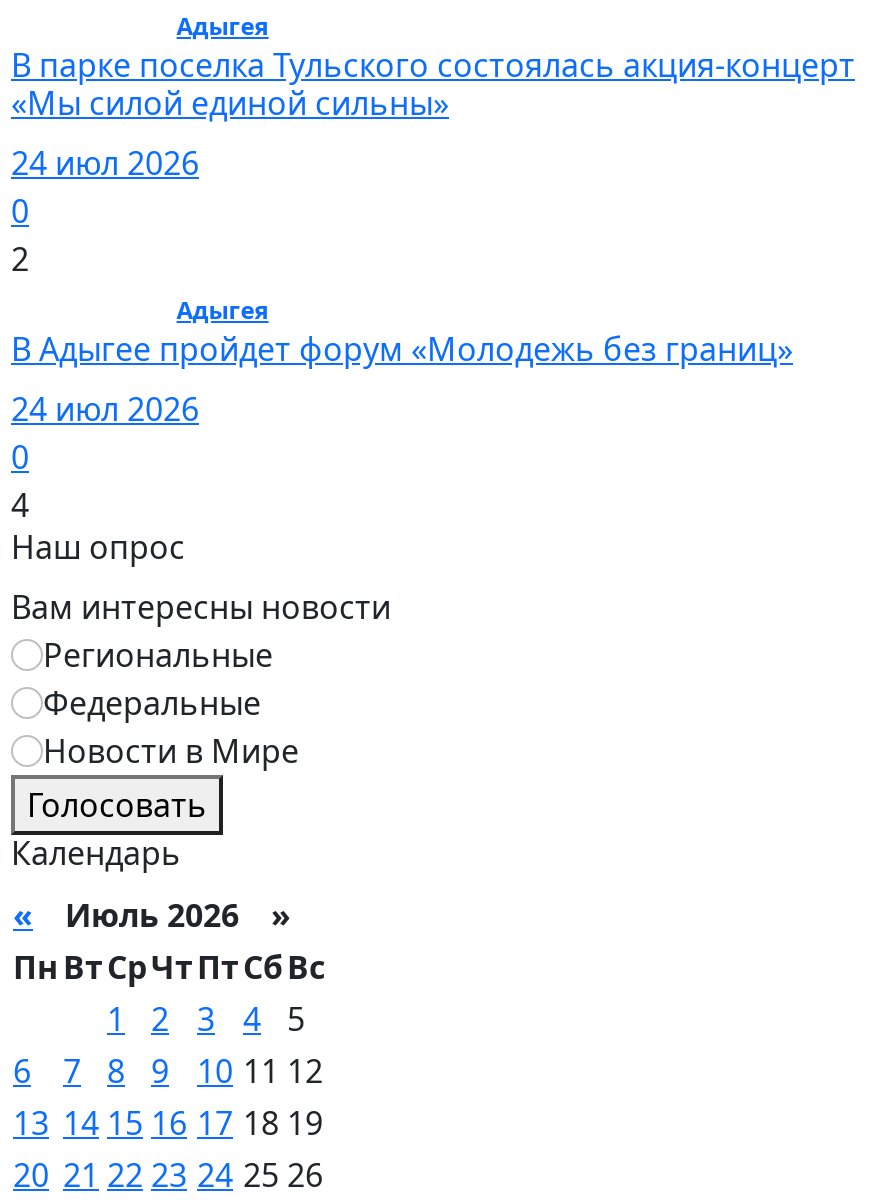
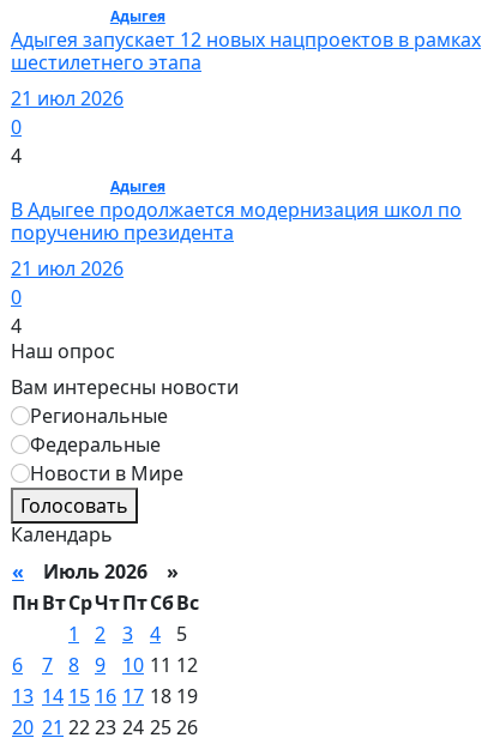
[11,43,855,185] В парке поселка Тульского состоялась акция-концерт | «Мы силой единой сильны» | 24 июл 2026 -> [11,26,481,112] Адыгея запускает 12 новых нацпроектов в рамках | шестилетнего этапа | 21 июл 2026
[11,237,29,281] 2 -> [11,143,22,169] 4
[11,328,793,432] В Адыгее пройдет форум «Молодежь без границ» | 24 июл 2026 -> [11,197,462,282] В Адыгее продолжается модернизация школ по | поручению президента | 21 июл 2026

